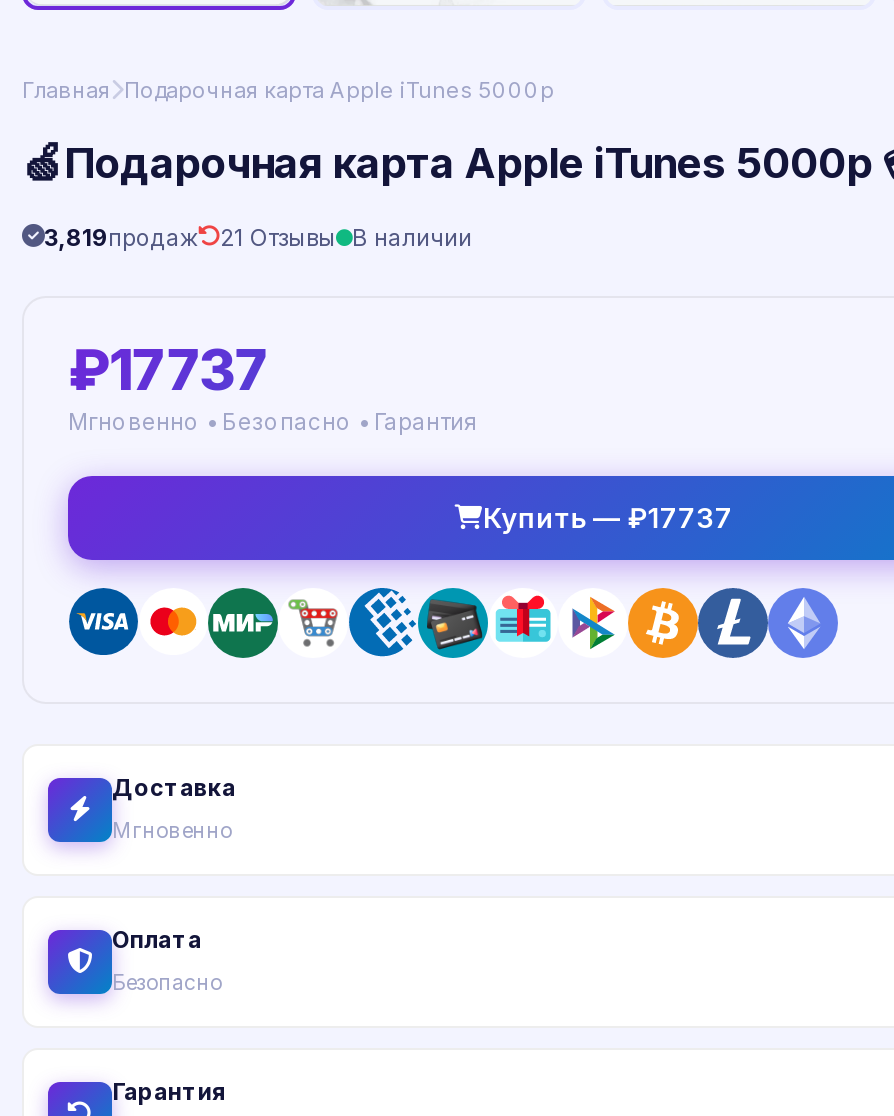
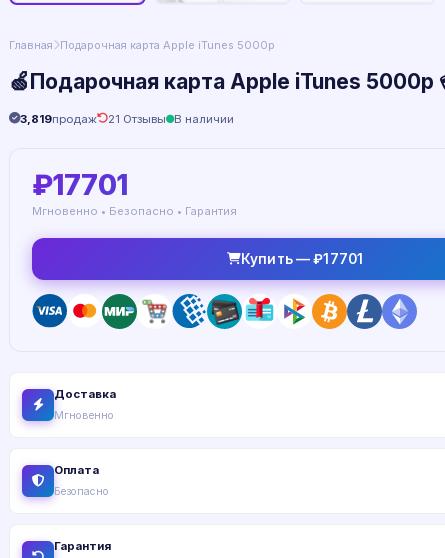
[68,335,267,403] ₽17737 -> [32,168,128,202] ₽17701
[483,501,733,533] Купить — ₽17737 -> [241,251,363,267] Купить — ₽17701

